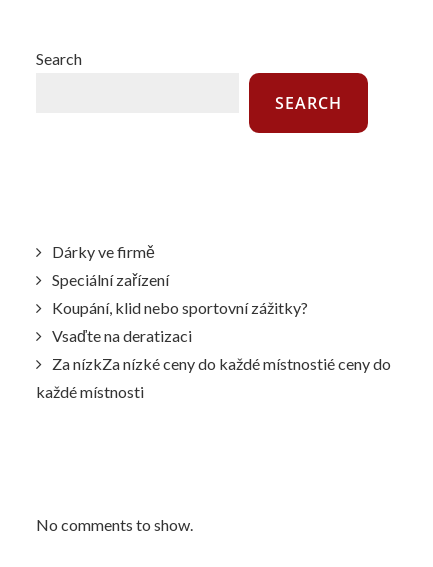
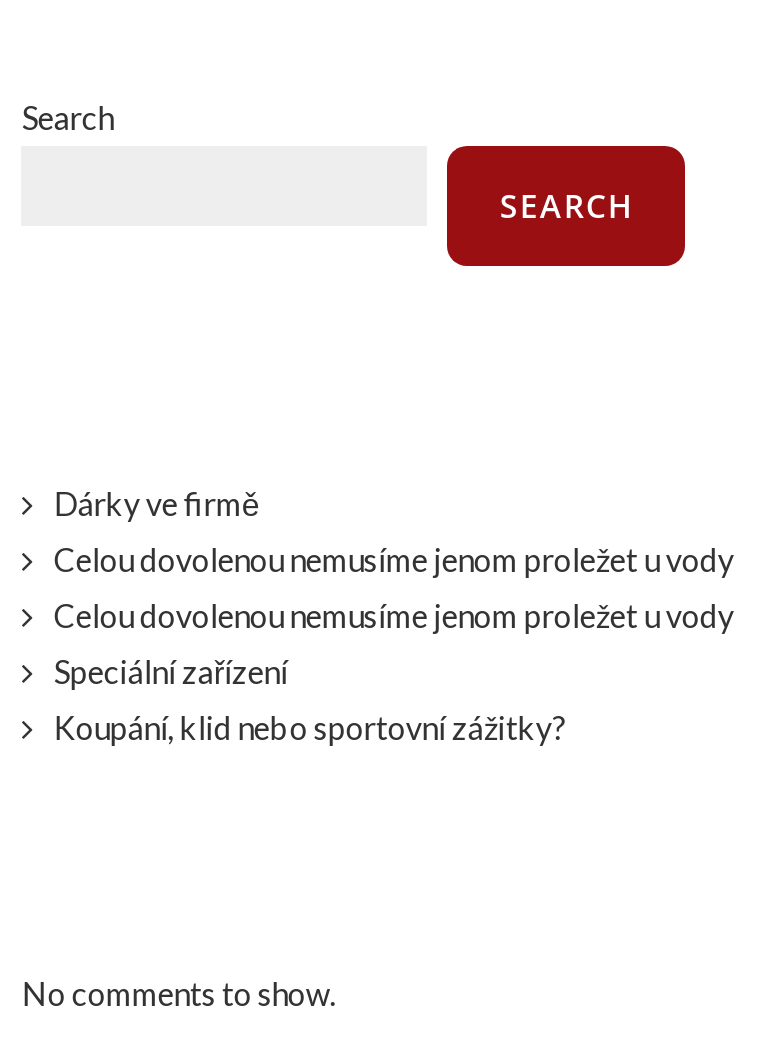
none -> [54,540,734,634] Celou dovolenou nemusíme jenom proležet u vody | Celou dovolenou nemusíme jenom proležet u vody
moved [52,270,308,317] -> [54,652,566,746]: Speciální zařízení | Koupání, klid nebo sportovní zážitky?
[36,326,391,401] Vsaďte na deratizaci | Za nízkZa nízké ceny do každé místnostié ceny do | každé místnosti -> none

